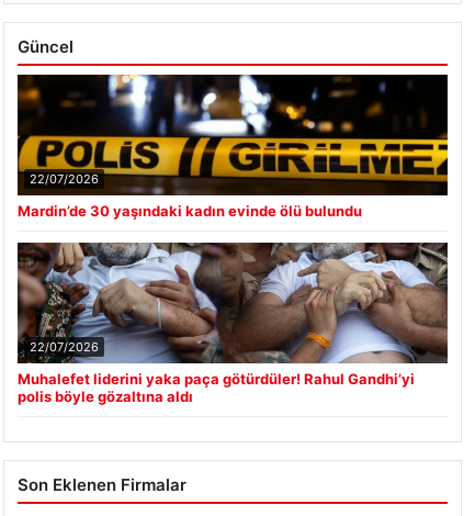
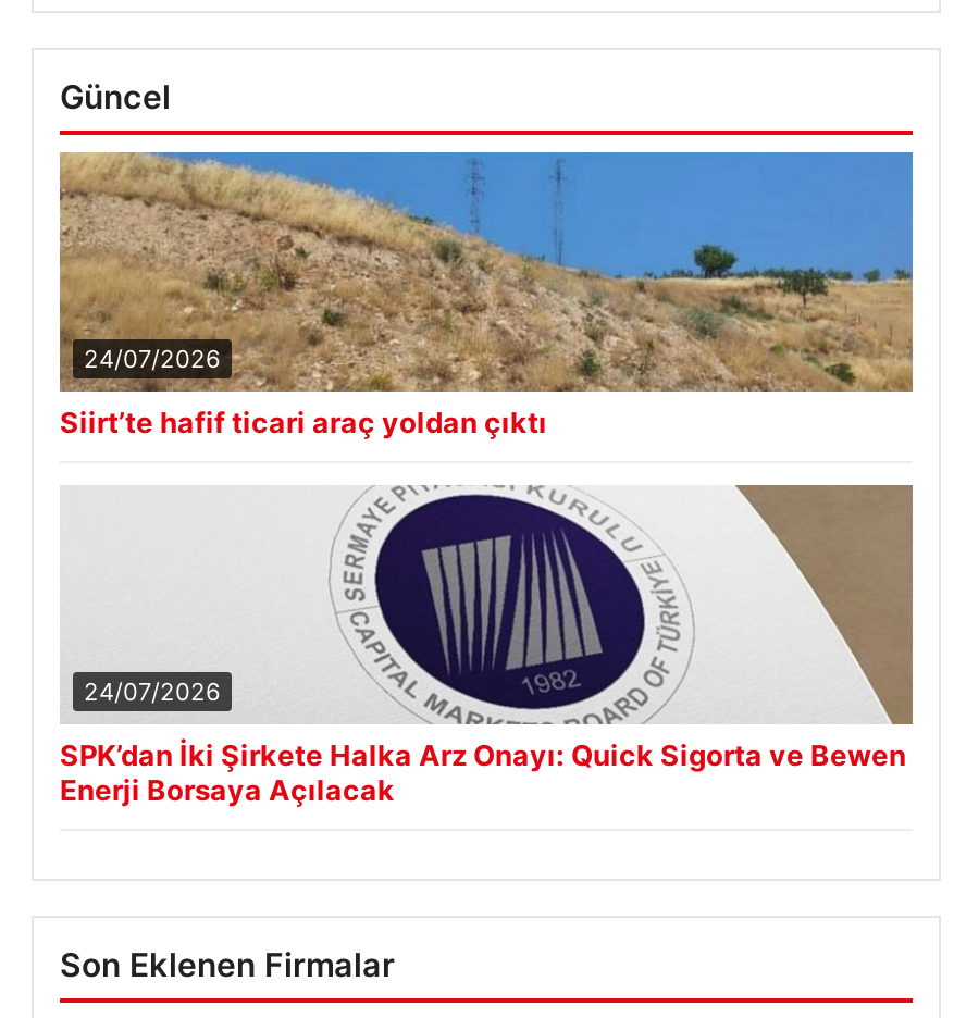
[16,74,449,197] [image] | 22/07/2026 -> [58,150,915,394] [image] | 24/07/2026
[18,202,362,220] Mardin’de 30 yaşındaki kadın evinde ölü bulundu -> [60,405,547,440] Siirt’te hafif ticari araç yoldan çıktı
[16,242,449,362] [image] | 22/07/2026 -> [60,483,915,722] [image] | 24/07/2026
[18,370,415,405] Muhalefet liderini yaka paça götürdüler! Rahul Gandhi’yi | polis böyle gözaltına aldı -> [60,738,906,808] SPK’dan İki Şirkete Halka Arz Onayı: Quick Sigorta ve Bewen | Enerji Borsaya Açılacak

